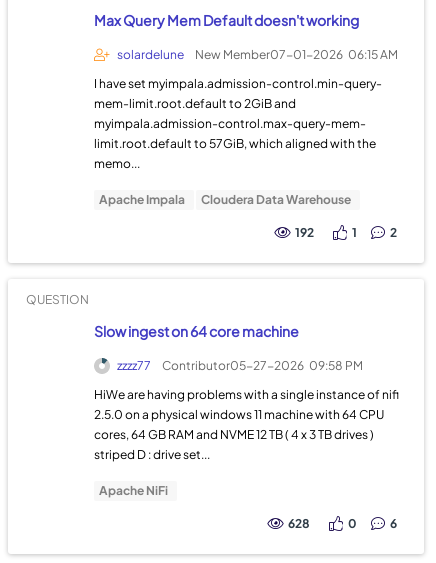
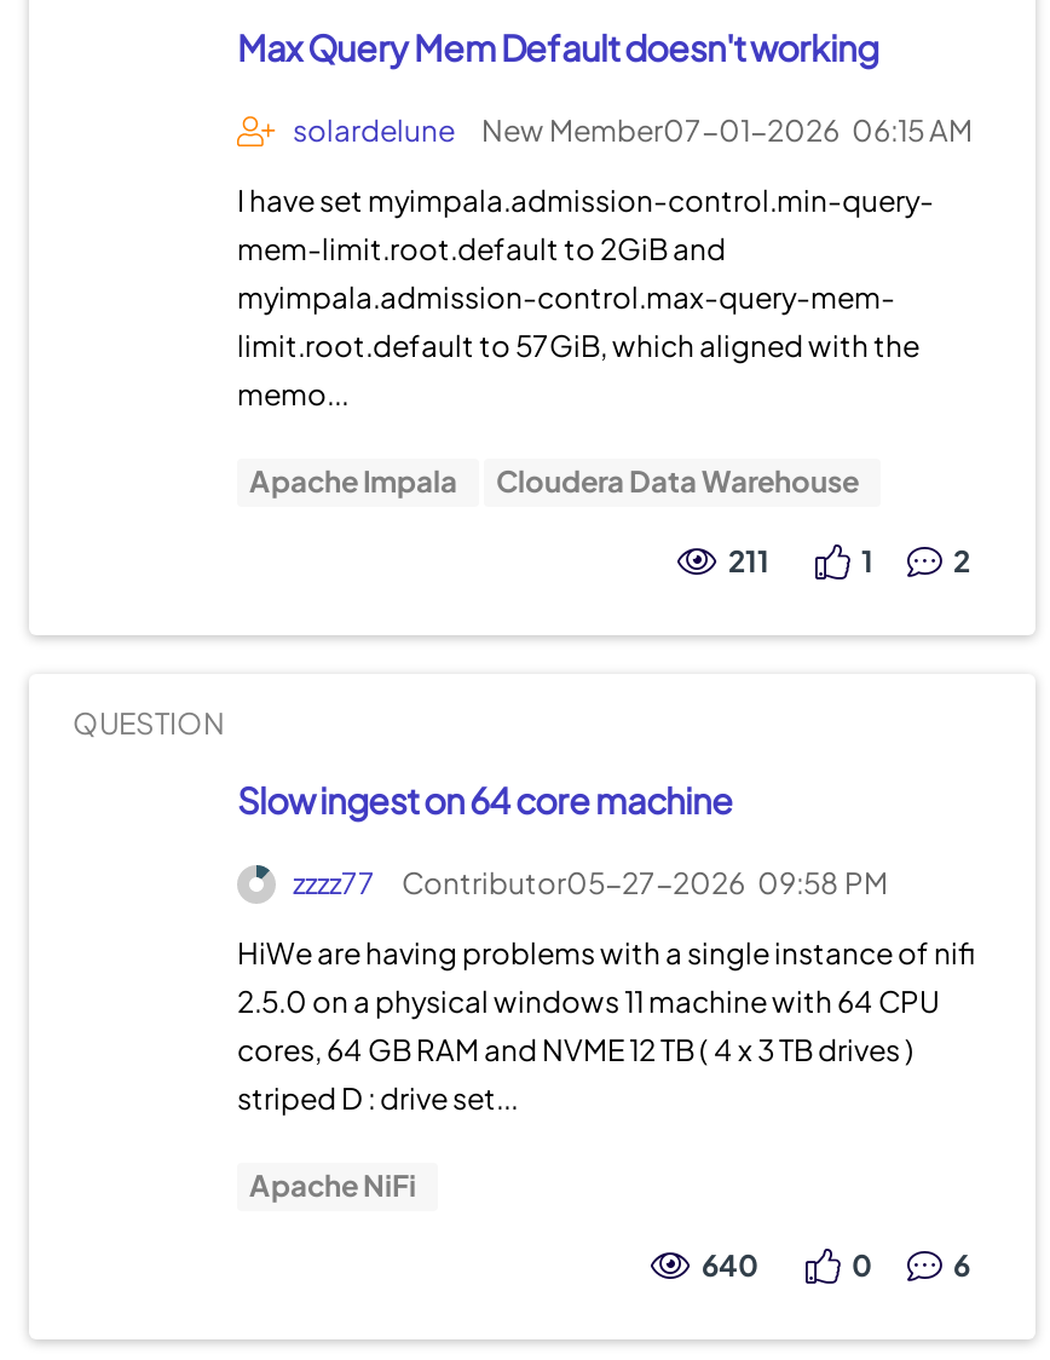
[295,225,314,240] 192 -> [728,543,769,580] 211
[288,516,310,531] 628 -> [702,1247,760,1284] 640

